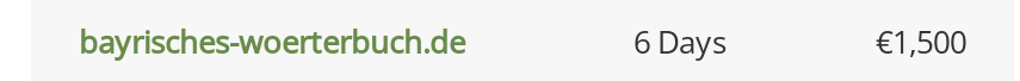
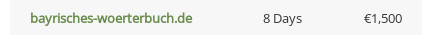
[633,20,727,63] 6 Days -> [262,9,301,27] 8 Days

